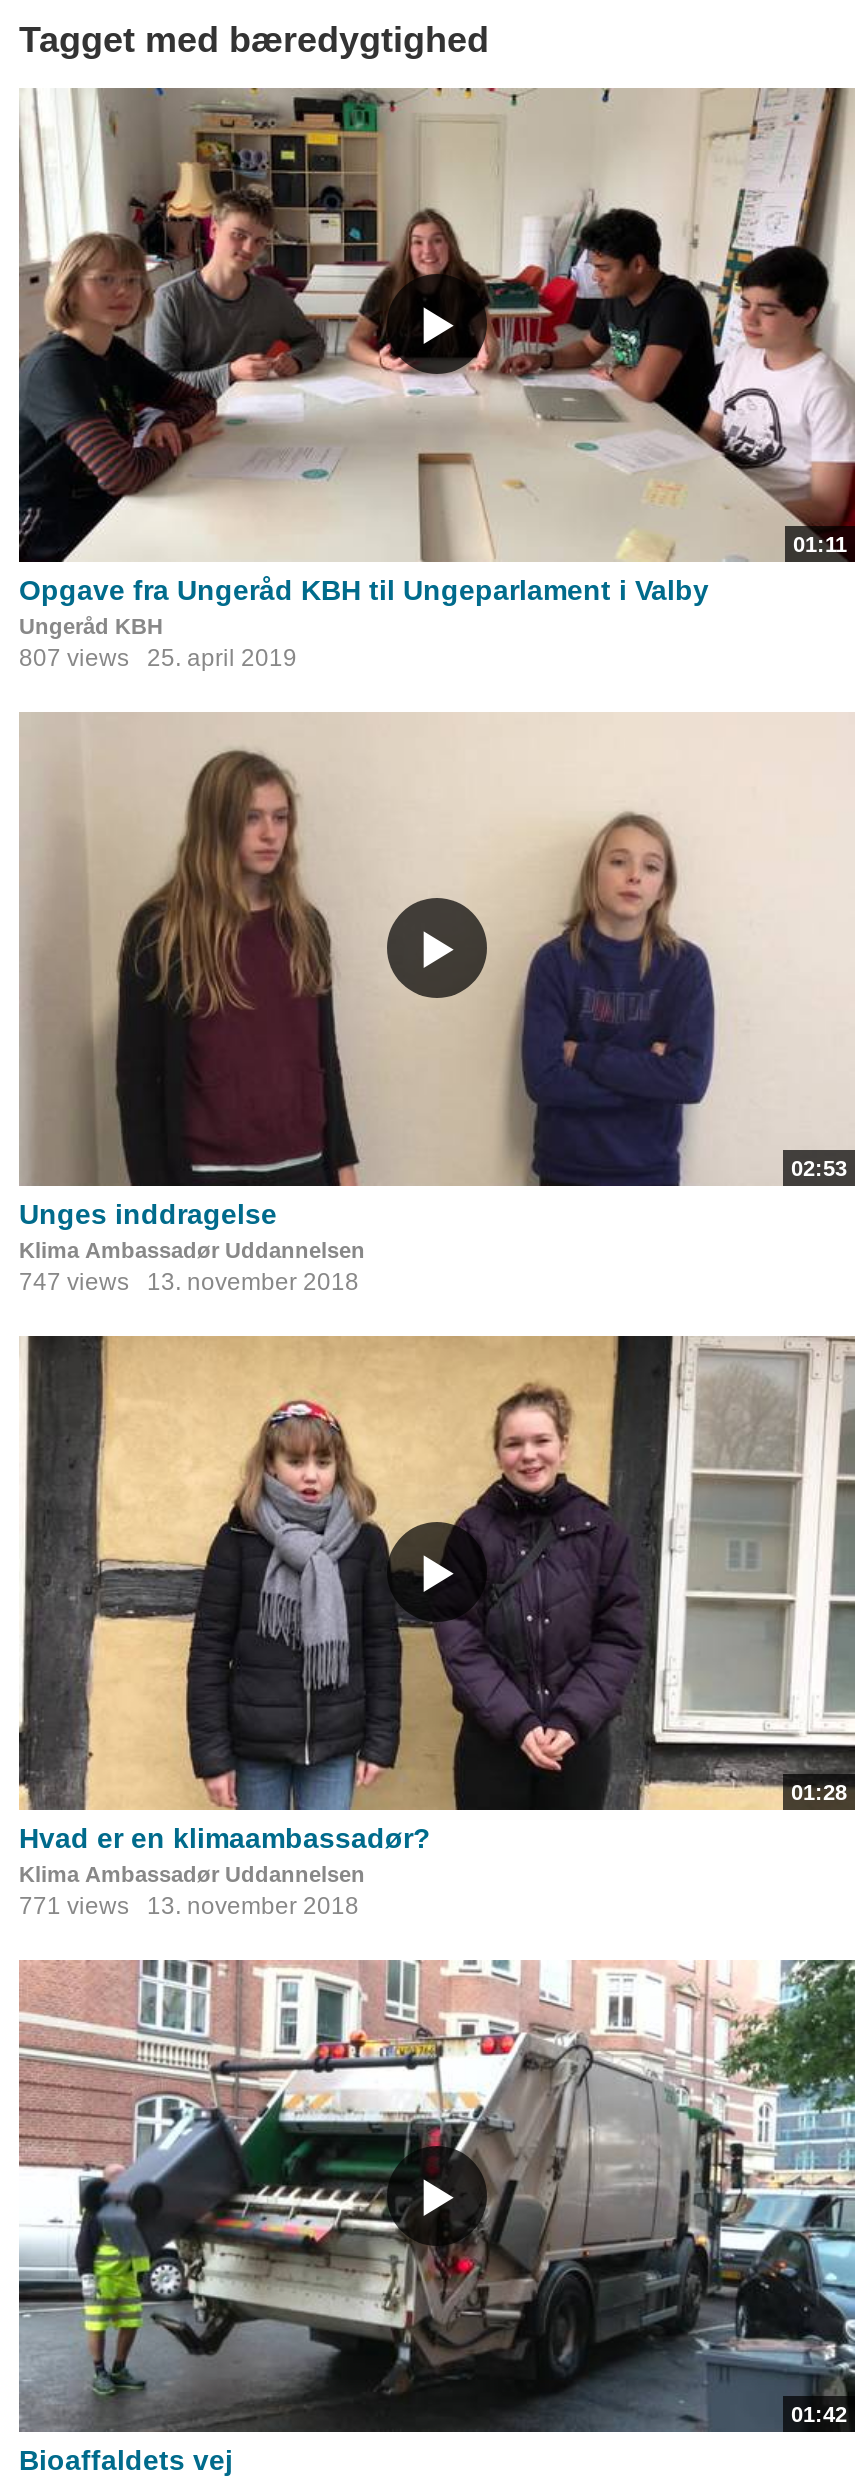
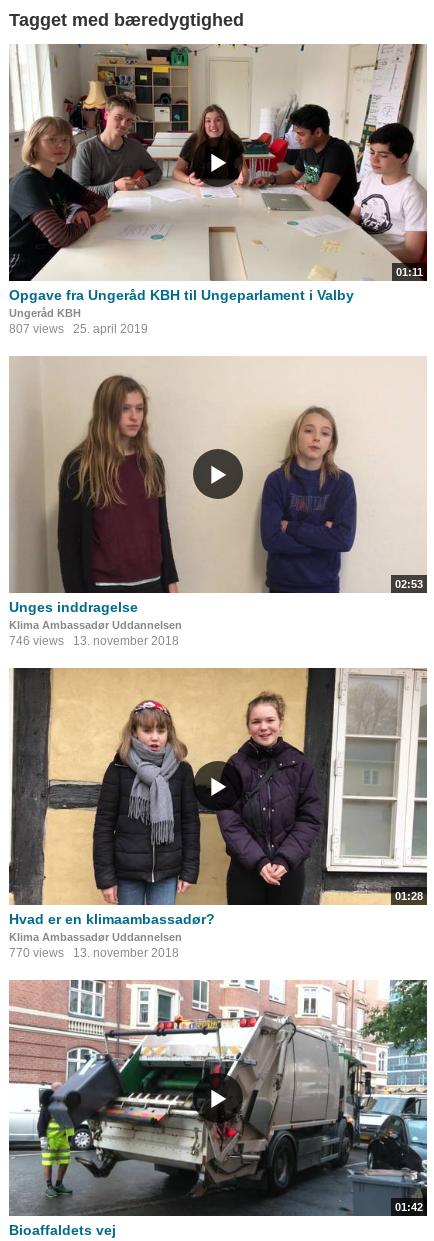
[19,1267,359,1295] 747 views 13. november 2018 -> [9,634,179,648] 746 views 13. november 2018
[19,1891,359,1919] 771 views 13. november 2018 -> [9,946,179,960] 770 views 13. november 2018

